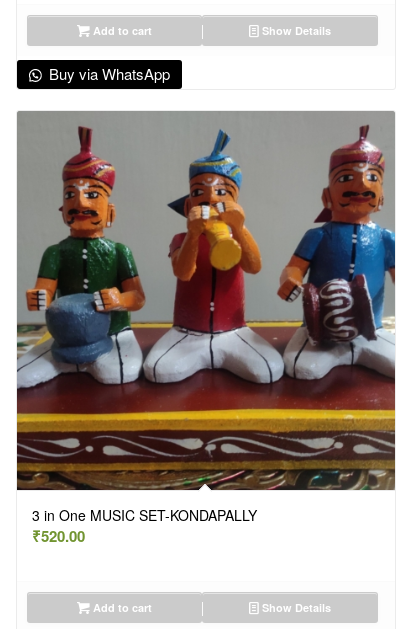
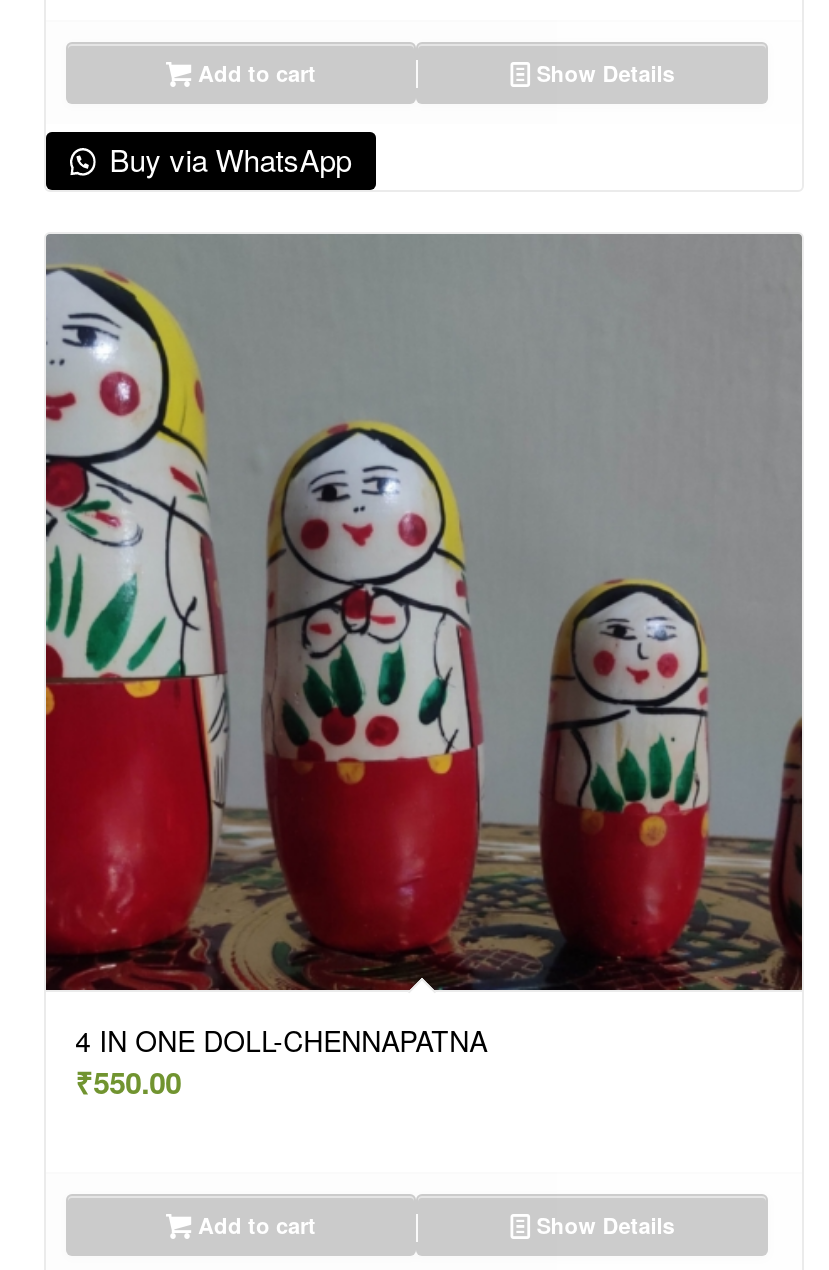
[16,125,396,547] [image] | 3 in One MUSIC SET-KONDAPALLY | ₹520.00 -> [44,263,804,1105] [image] | 4 IN ONE DOLL-CHENNAPATNA | ₹550.00

